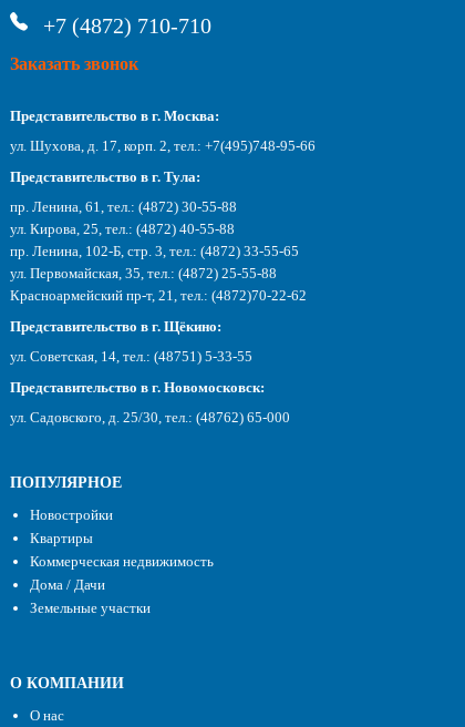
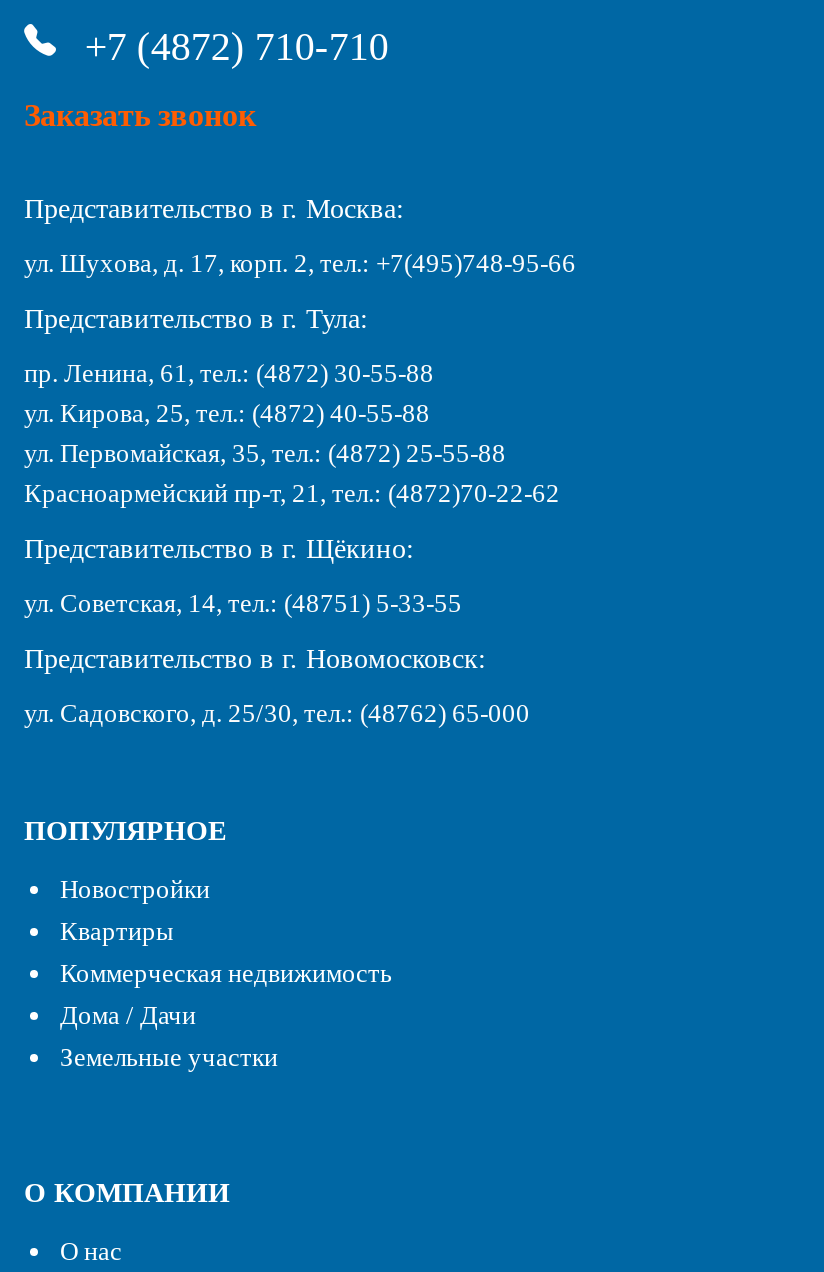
[10,242,299,259] пр. Ленина, 102-Б, стр. 3, тел.: (4872) 33-55-65 -> none

